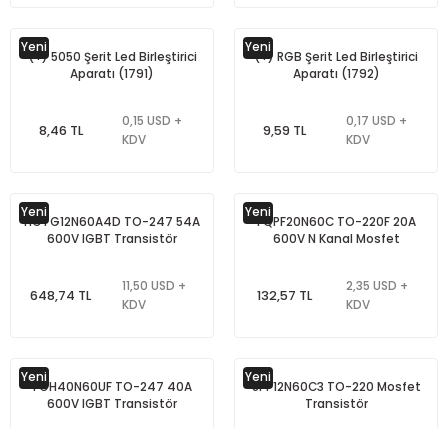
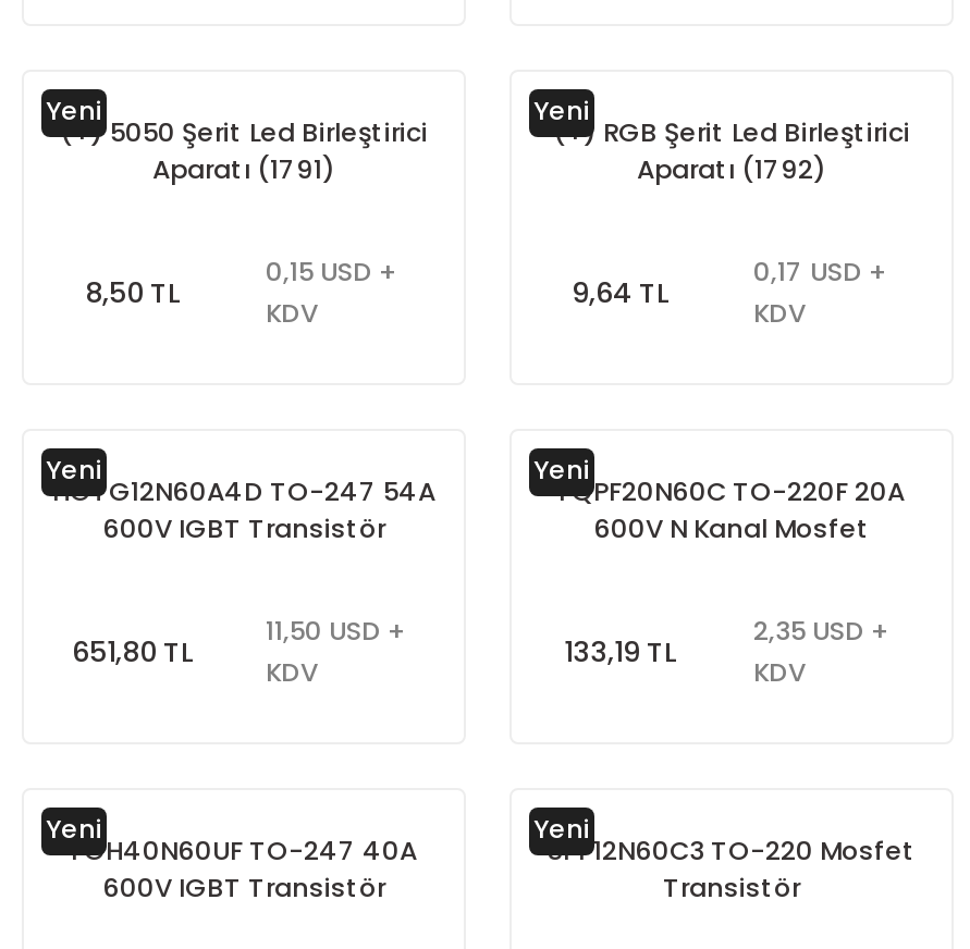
[38,122,82,139] 8,46 TL -> [85,274,179,311] 8,50 TL
[263,122,306,139] 9,59 TL -> [572,274,667,311] 9,64 TL
[30,287,91,304] 648,74 TL -> [72,633,192,670] 651,80 TL
[257,287,312,304] 132,57 TL -> [564,633,675,670] 133,19 TL

